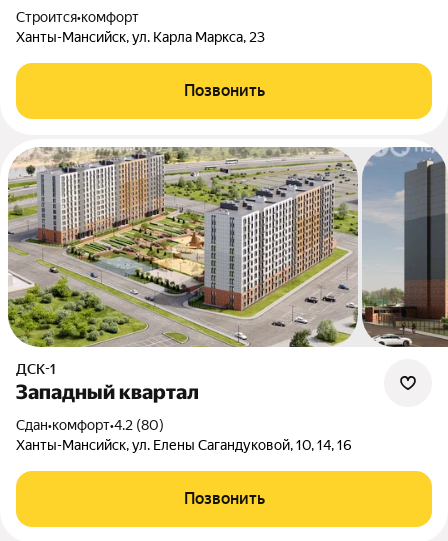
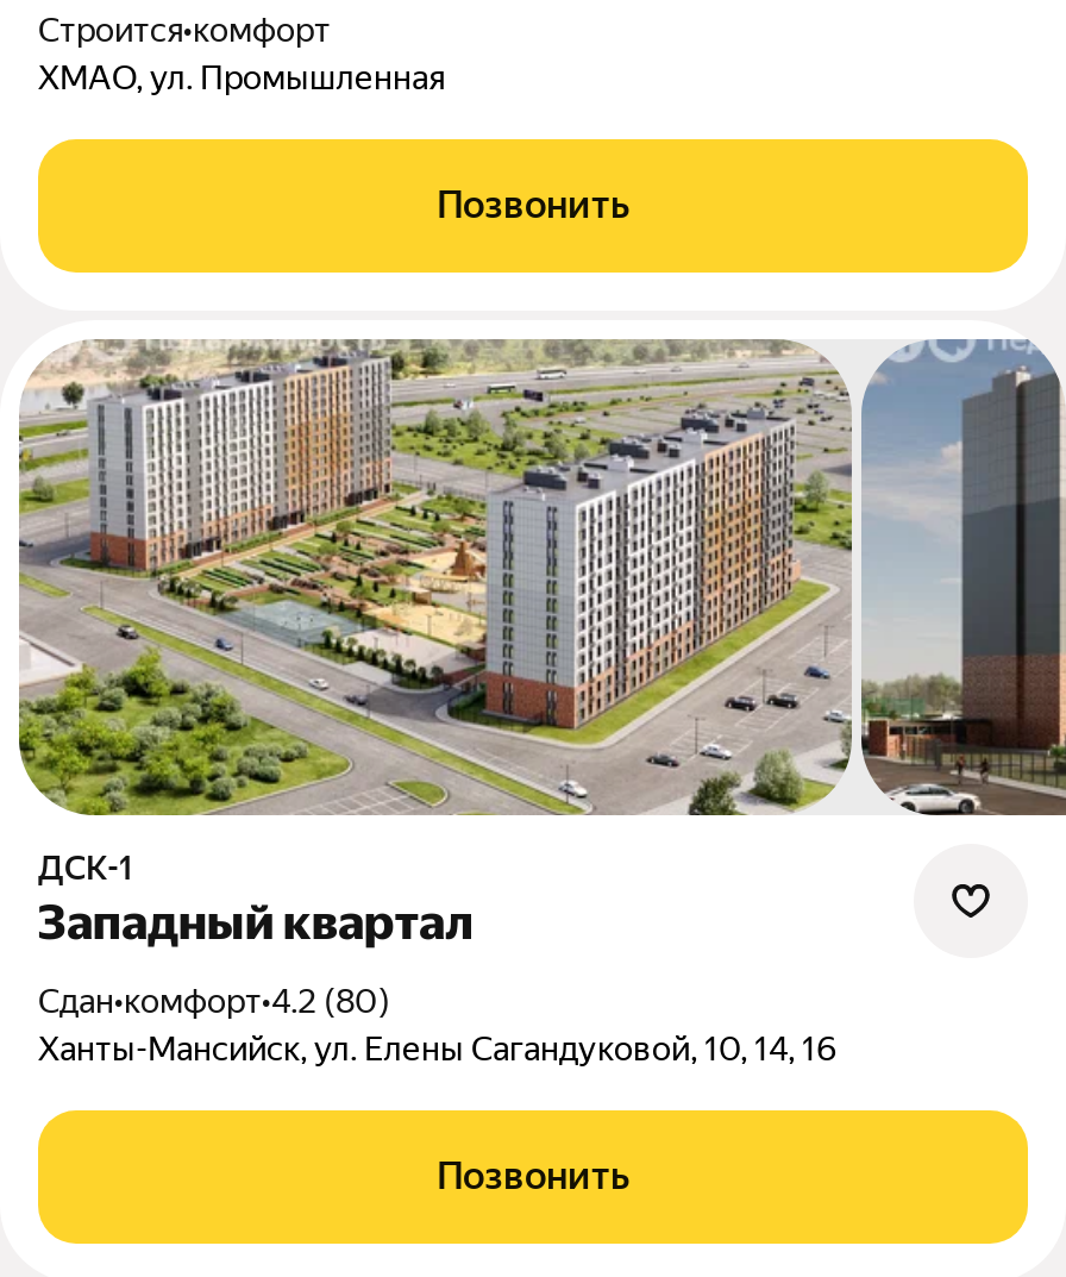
[16,29,265,45] Ханты-Мансийск, ул. Карла Маркса, 23 -> [38,58,445,96] ХМАО, ул. Промышленная

